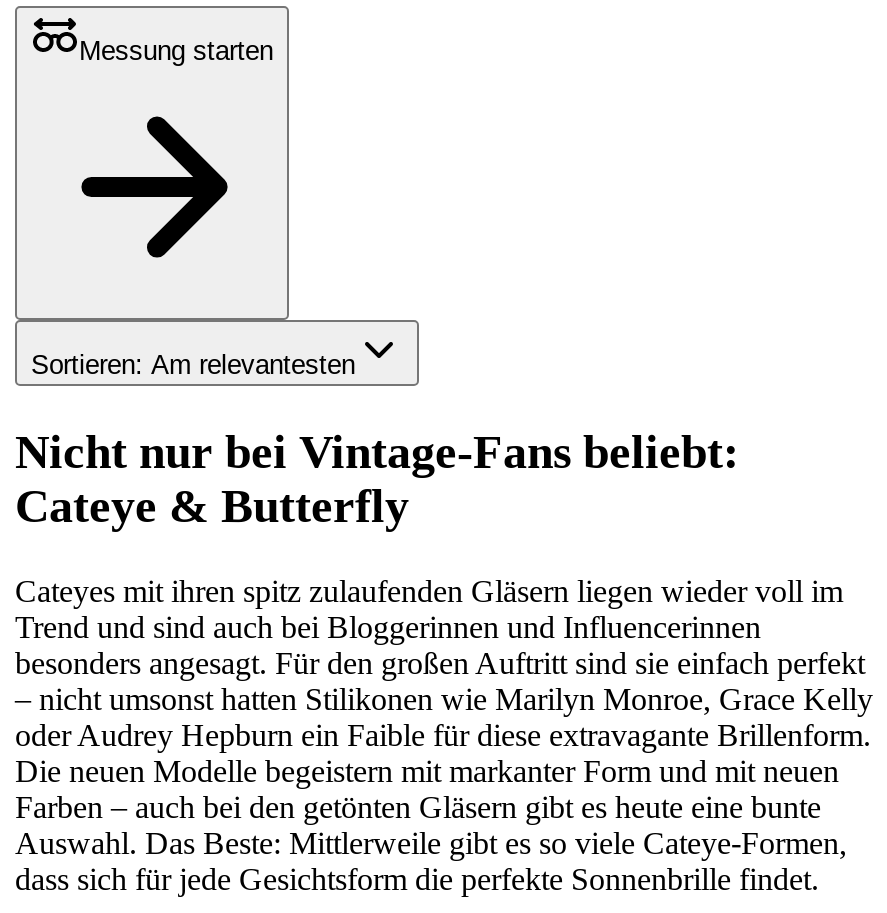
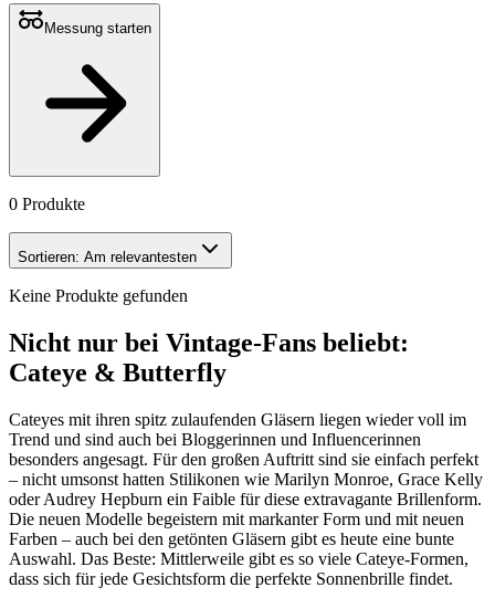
none -> [9,195,85,213] 0 Produkte
none -> [9,286,188,305] Keine Produkte gefunden

